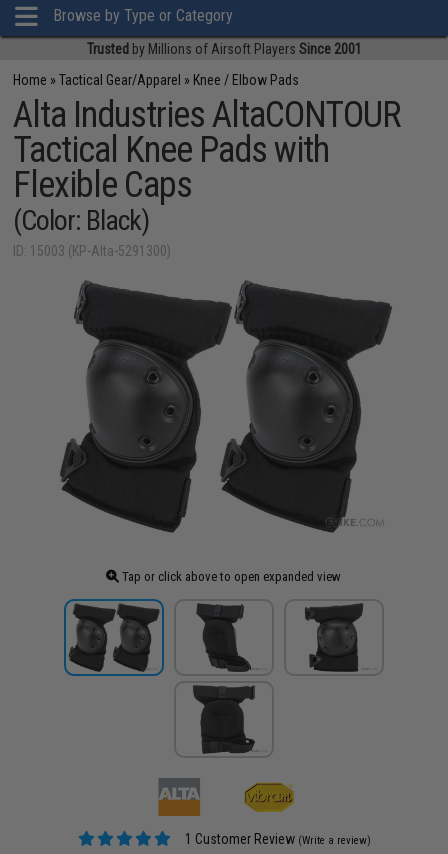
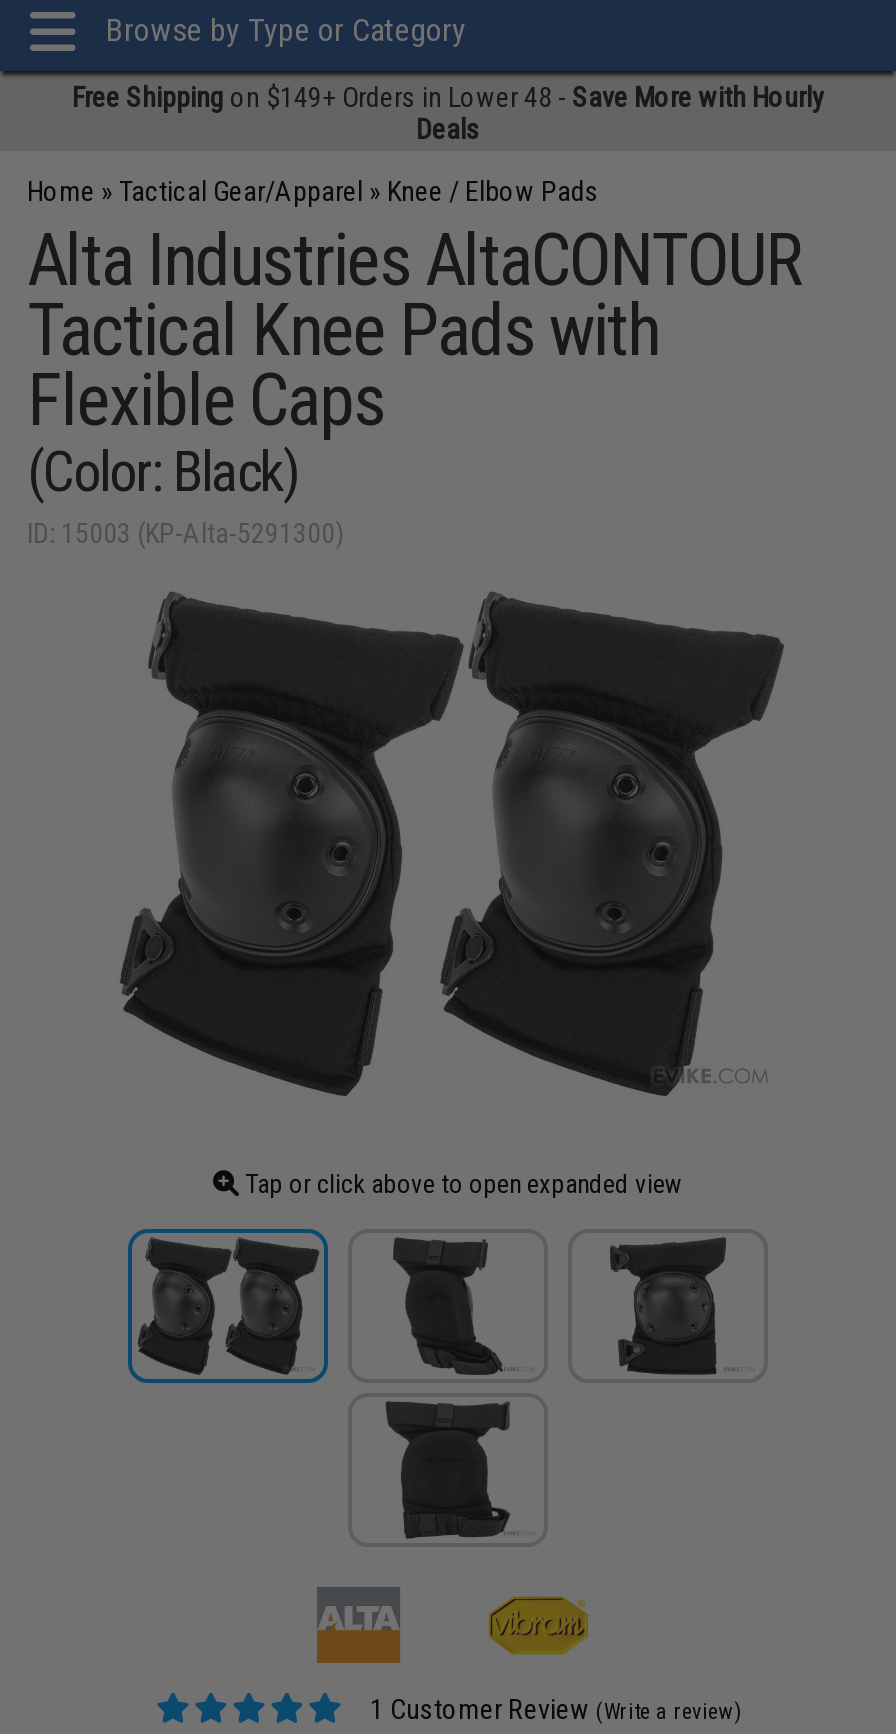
[86,41,361,57] Trusted by Millions of Airsoft Players Since 2001 -> [72,81,824,145] Free Shipping on $149+ Orders in Lower 48 - Save More with Hourly | Deals

